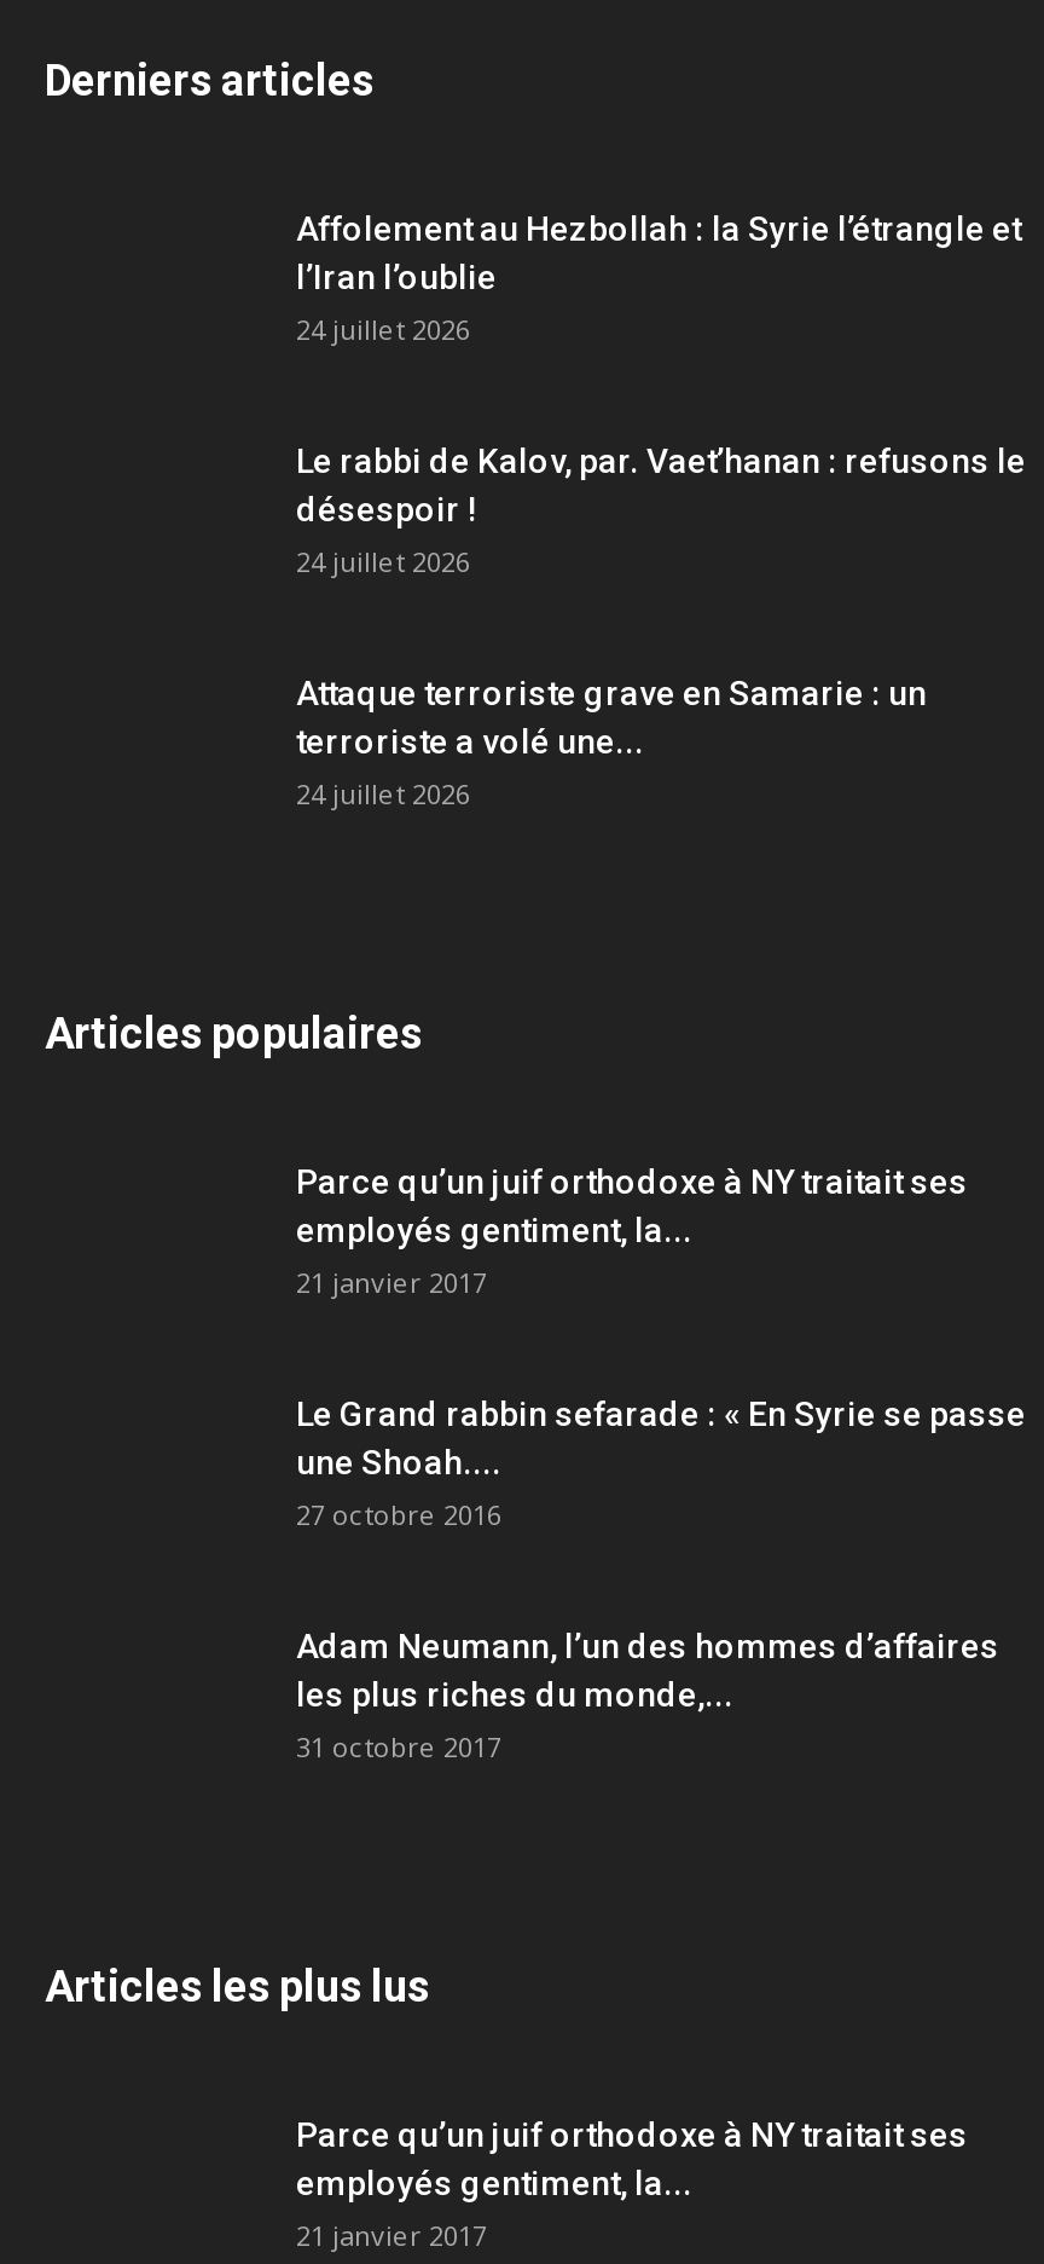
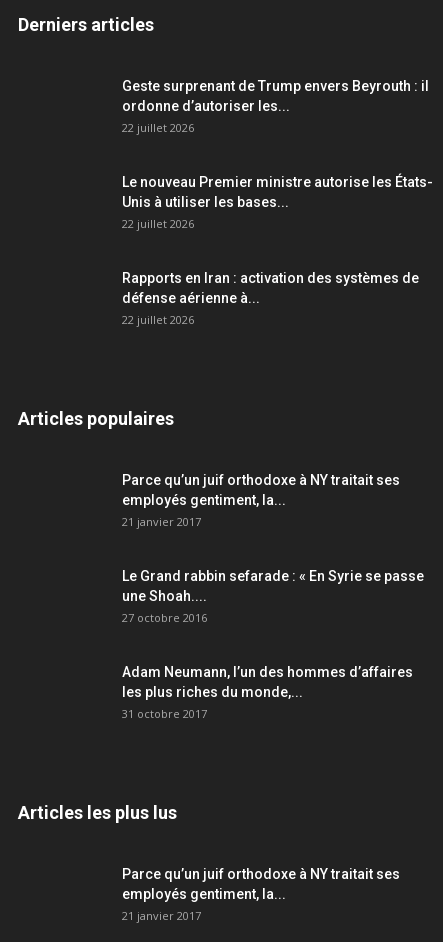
[296,209,1021,347] Affolement au Hezbollah : la Syrie l’étrangle et | l’Iran l’oublie | 24 juillet 2026 -> [122,78,429,135] Geste surprenant de Trump envers Beyrouth : il | ordonne d’autoriser les... | 22 juillet 2026
[296,441,1026,579] Le rabbi de Kalov, par. Vaet’hanan : refusons le | désespoir ! | 24 juillet 2026 -> [122,174,433,231] Le nouveau Premier ministre autorise les États- | Unis à utiliser les bases... | 22 juillet 2026
[296,673,927,811] Attaque terroriste grave en Samarie : un | terroriste a volé une... | 24 juillet 2026 -> [122,270,419,327] Rapports en Iran : activation des systèmes de | défense aérienne à... | 22 juillet 2026

